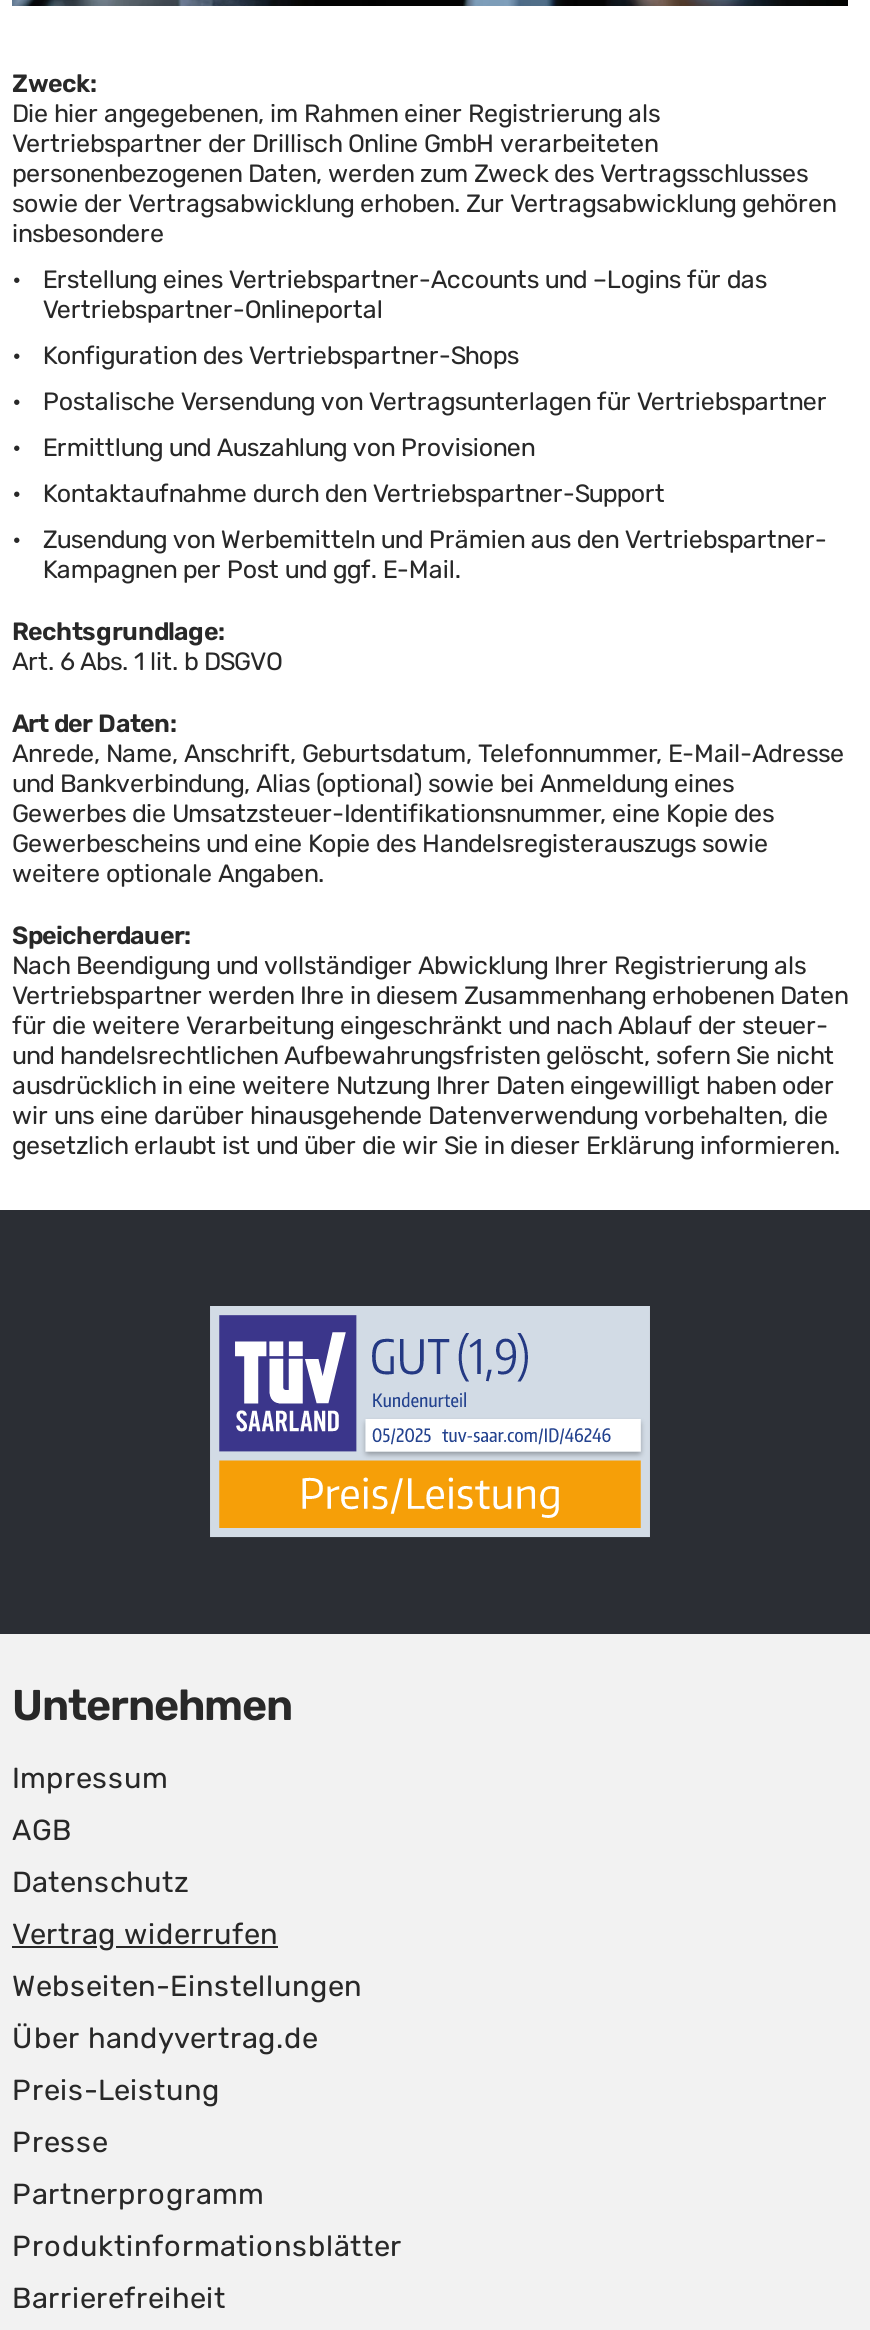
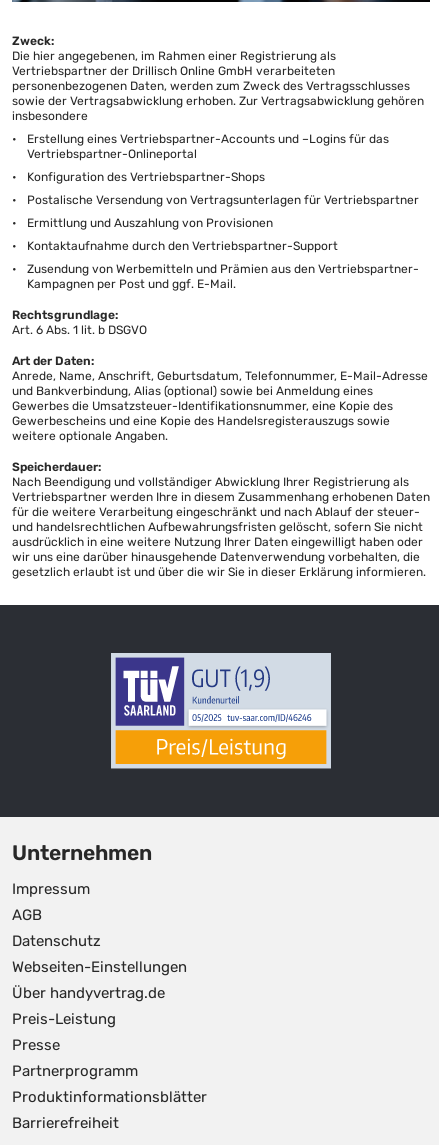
[12,1916,278,1952] Vertrag widerrufen -> none

